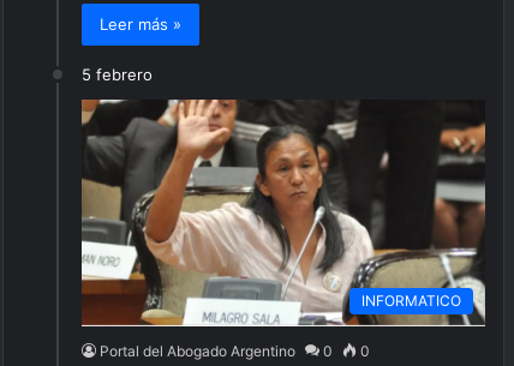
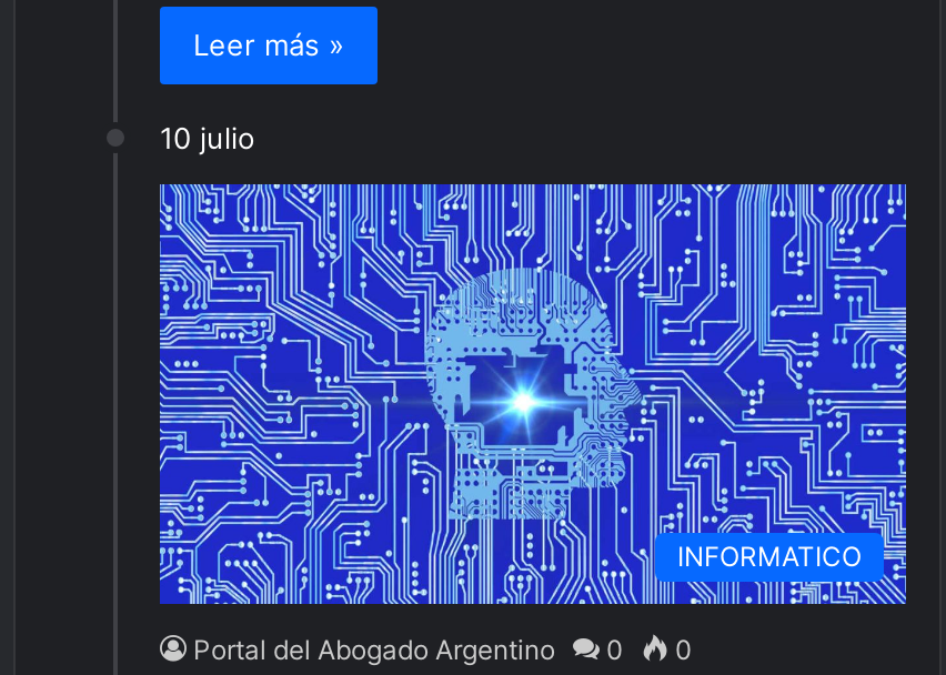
[82,65,153,84] 5 febrero -> [160,120,255,155] 10 julio
[80,98,486,328] [image] -> [158,182,908,606] [image]

